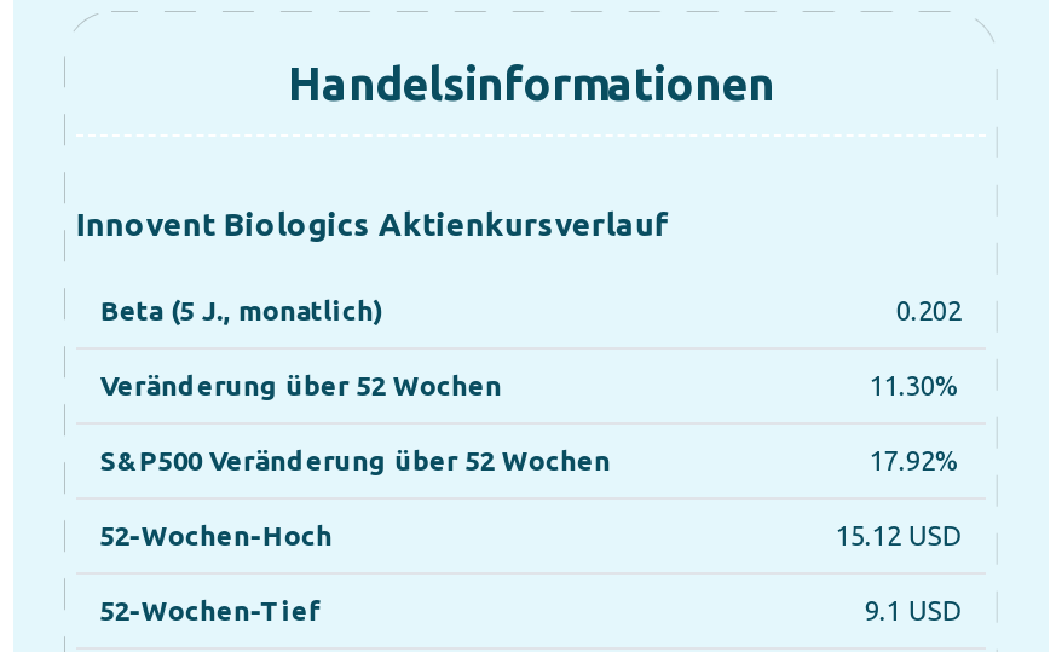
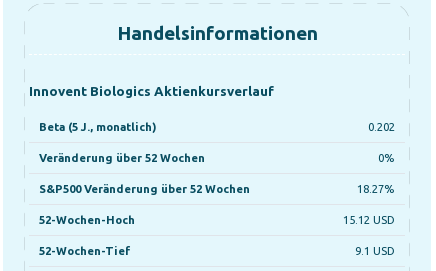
[869,369,961,400] 11.30% -> [378,151,395,164] 0%
[869,444,961,475] 17.92% -> [357,182,395,195] 18.27%

